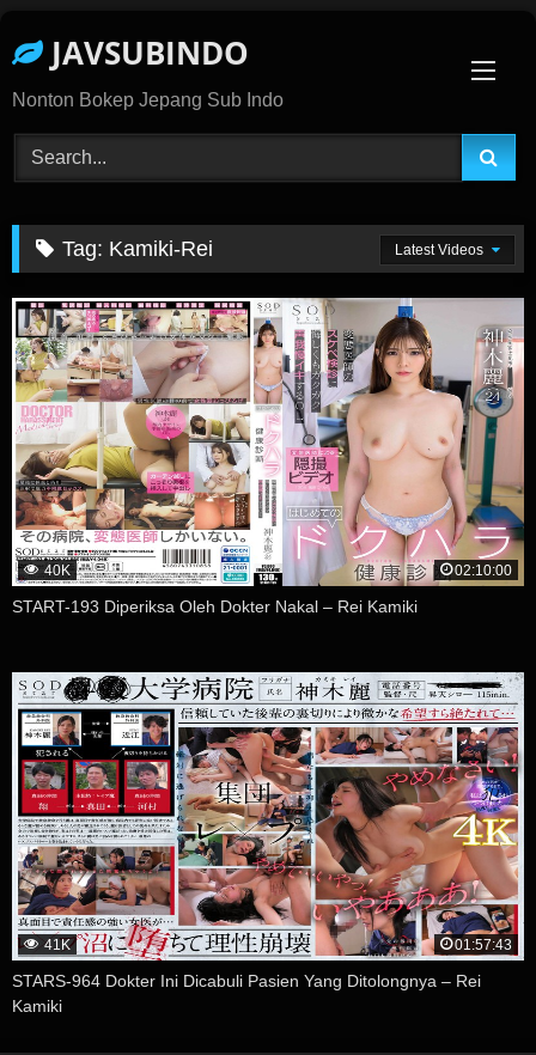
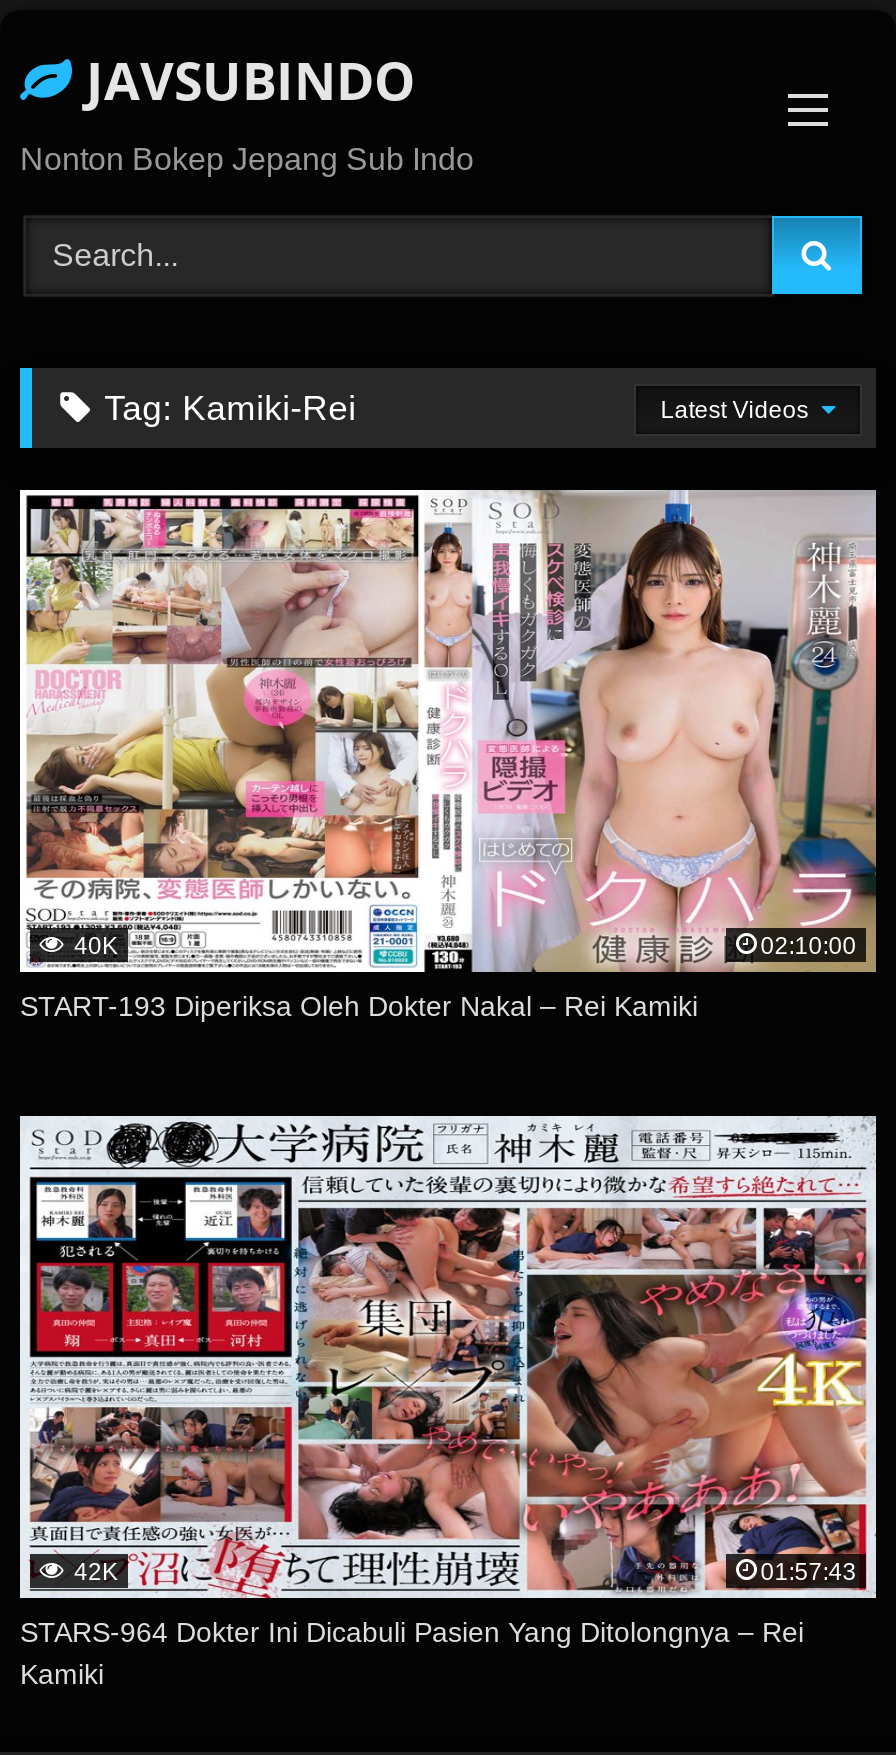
[41,936,71,953] 41K -> [68,1557,118,1585] 42K

